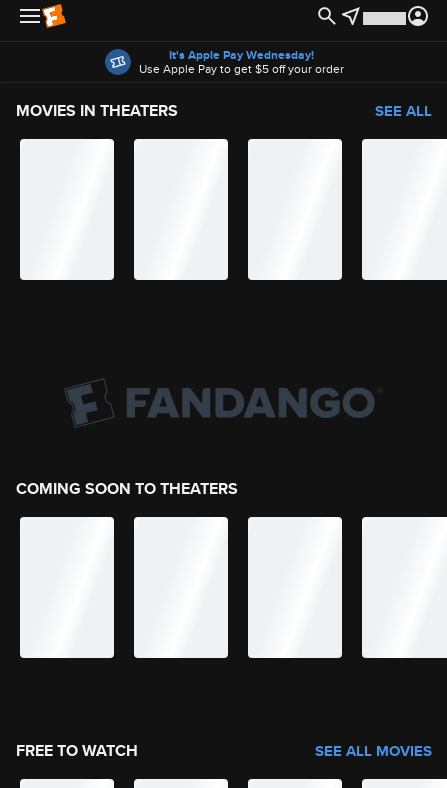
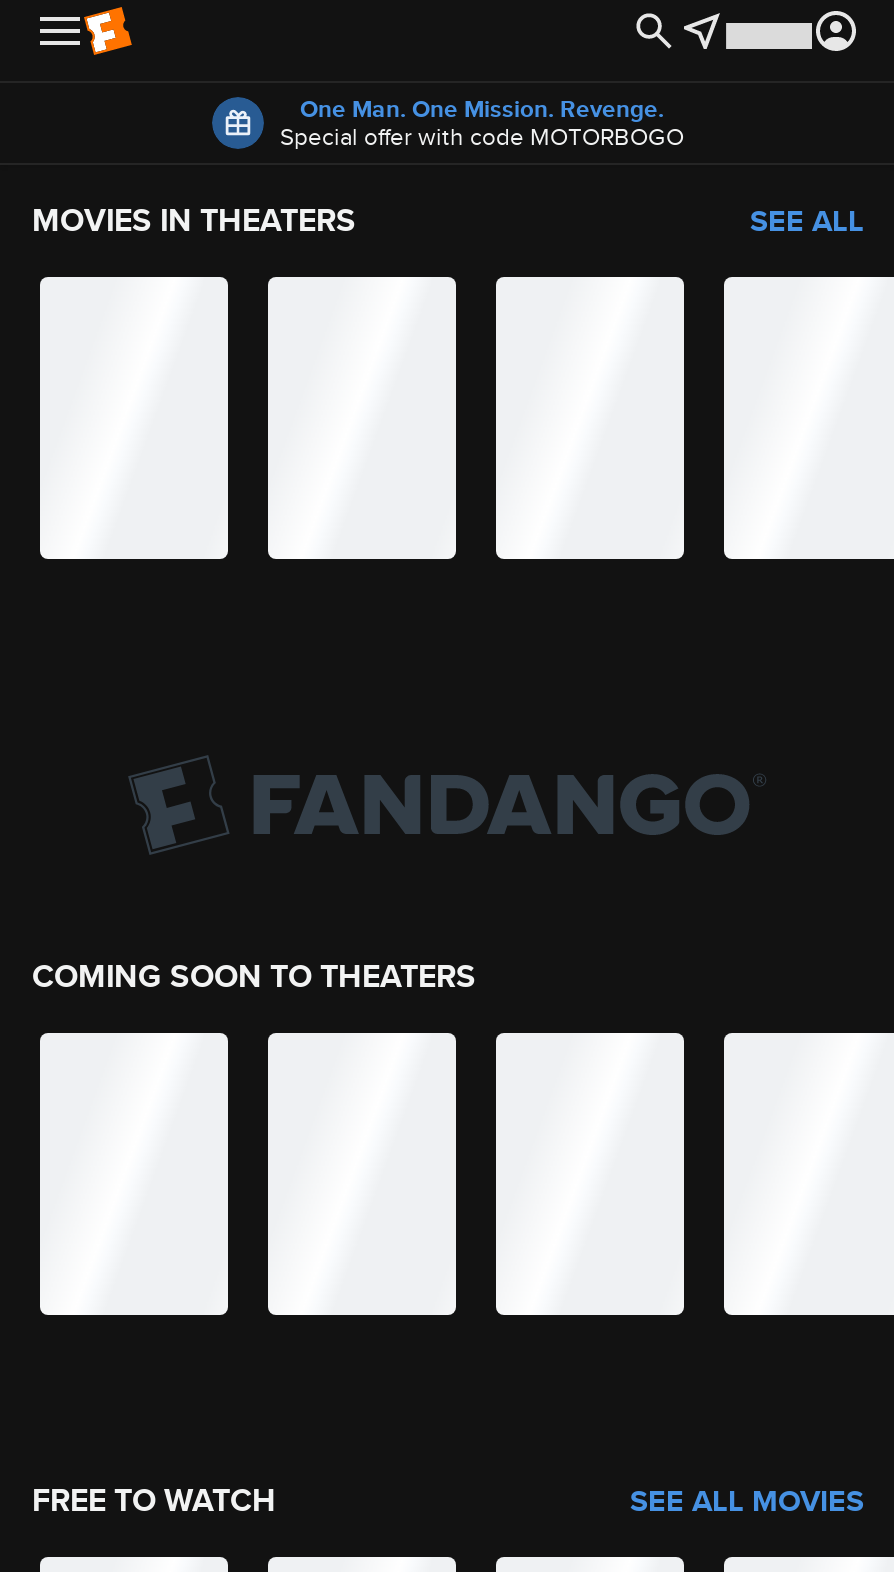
[138,46,343,77] It's Apple Pay Wednesday! | Use Apple Pay to get $5 off your order -> [280,91,684,153] One Man. One Mission. Revenge. | Special offer with code MOTORBOGO

